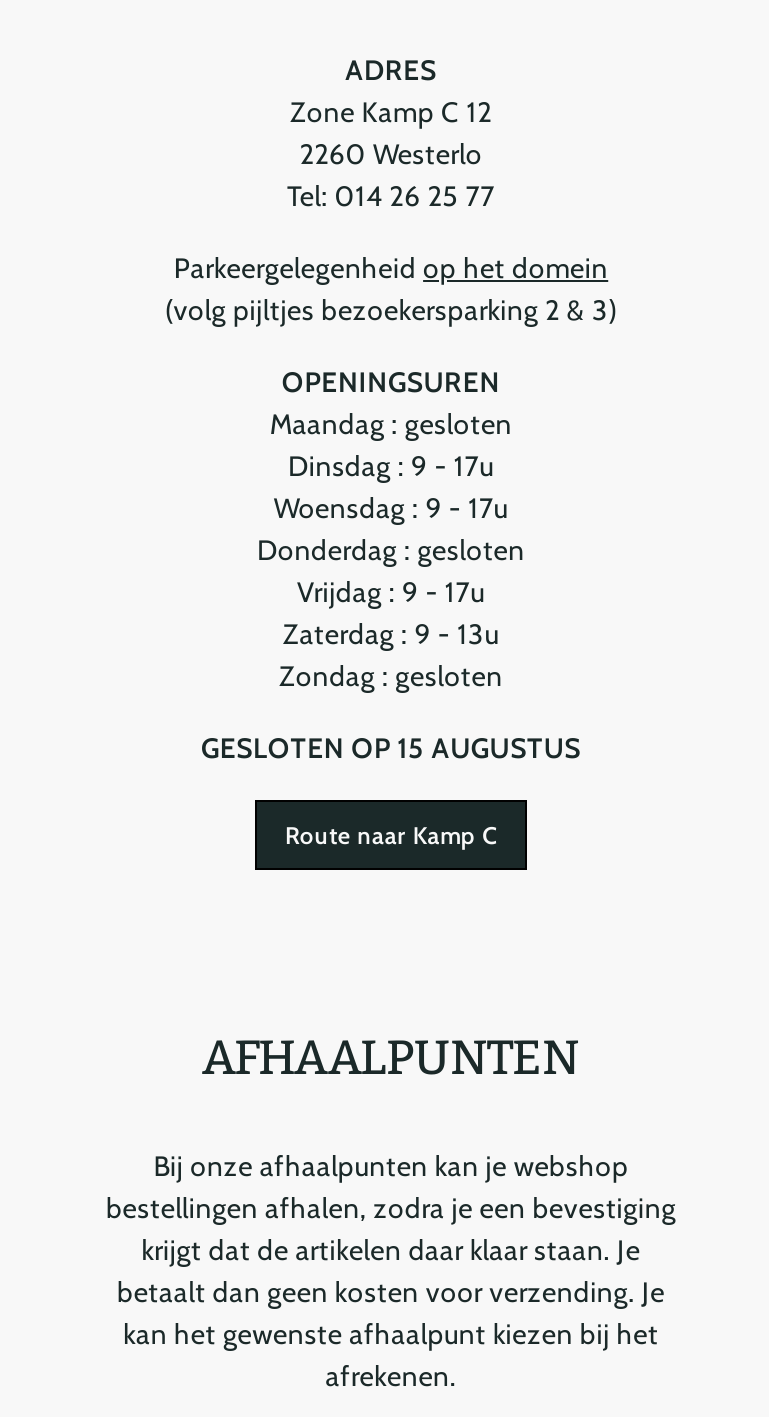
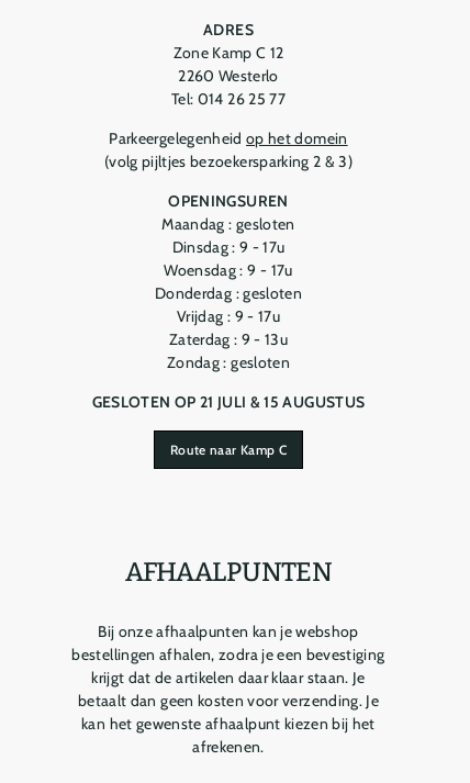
[201,731,581,767] GESLOTEN OP 15 AUGUSTUS -> [92,392,365,412] GESLOTEN OP 21 JULI & 15 AUGUSTUS

